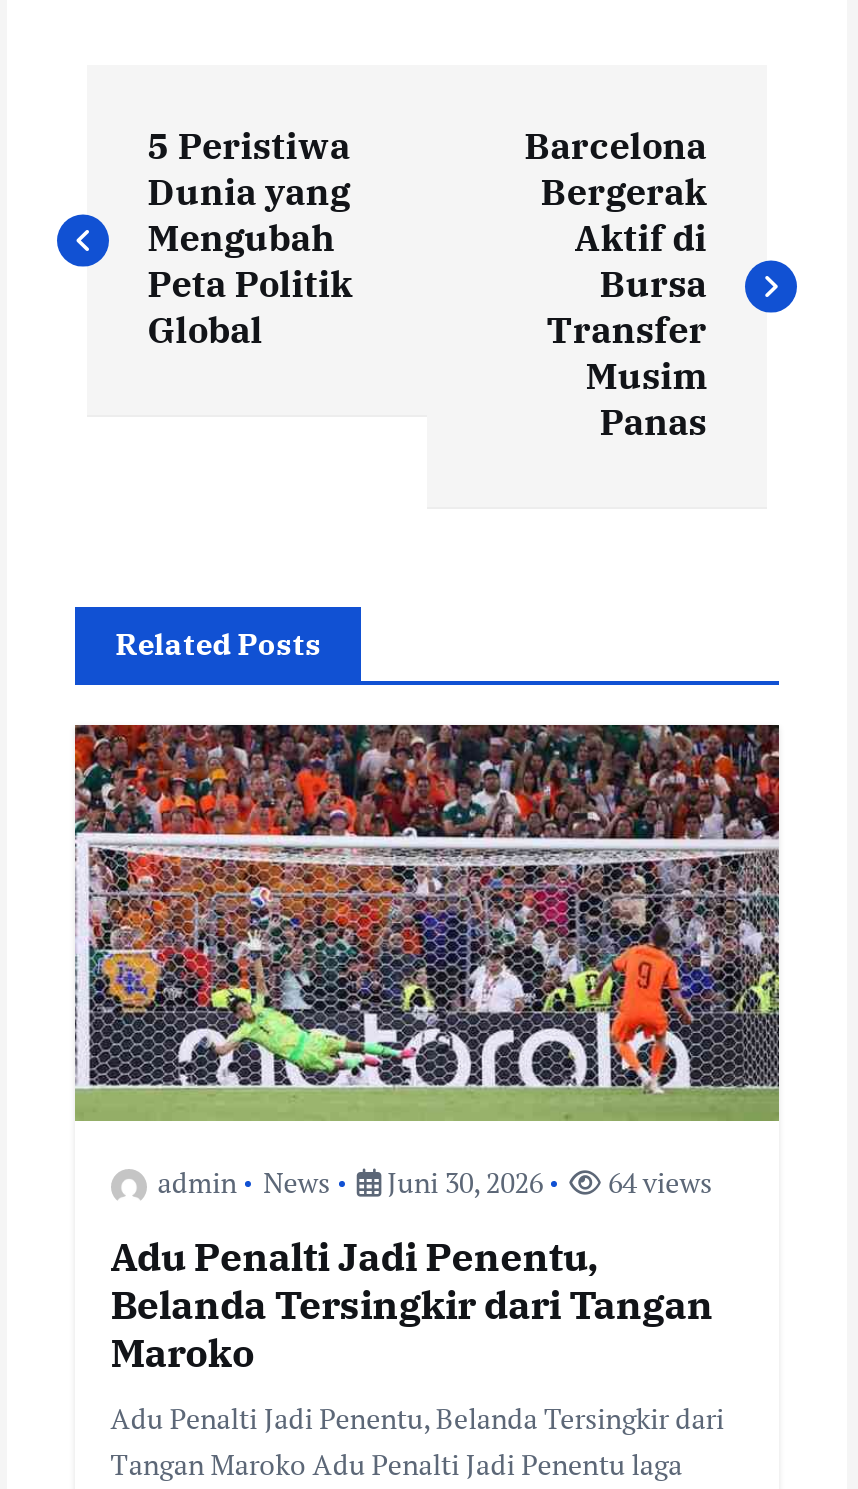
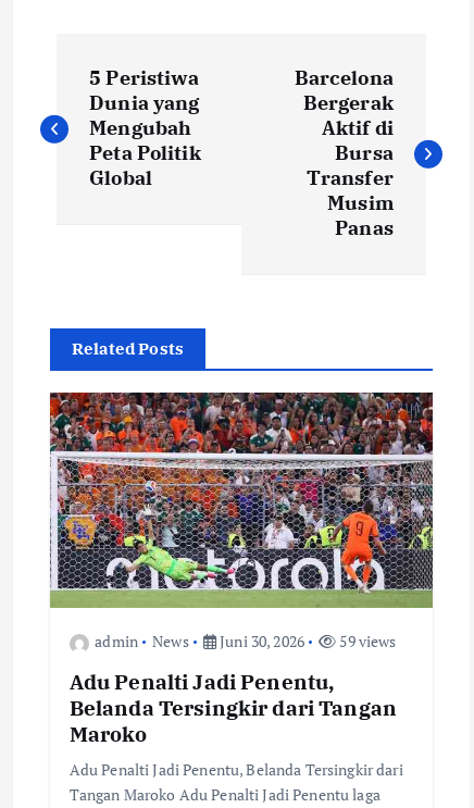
[157,1164,712,1202] admin News Juni 30, 2026 64 views -> [95,631,396,652] admin News Juni 30, 2026 59 views

